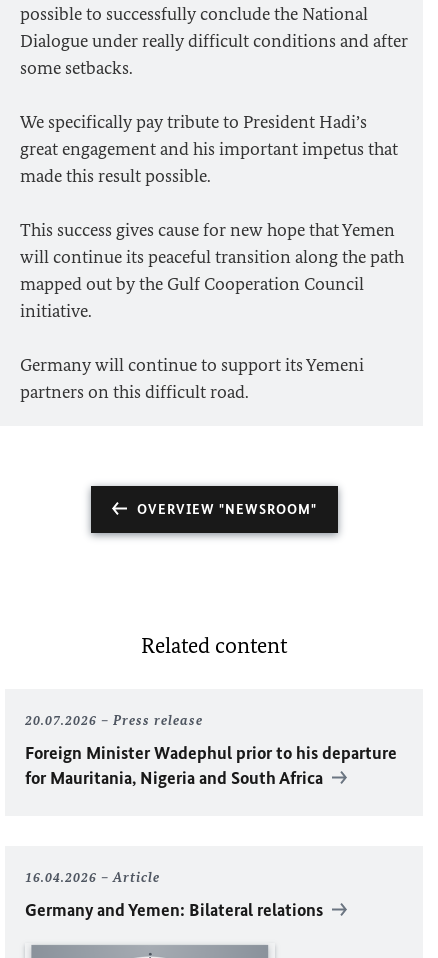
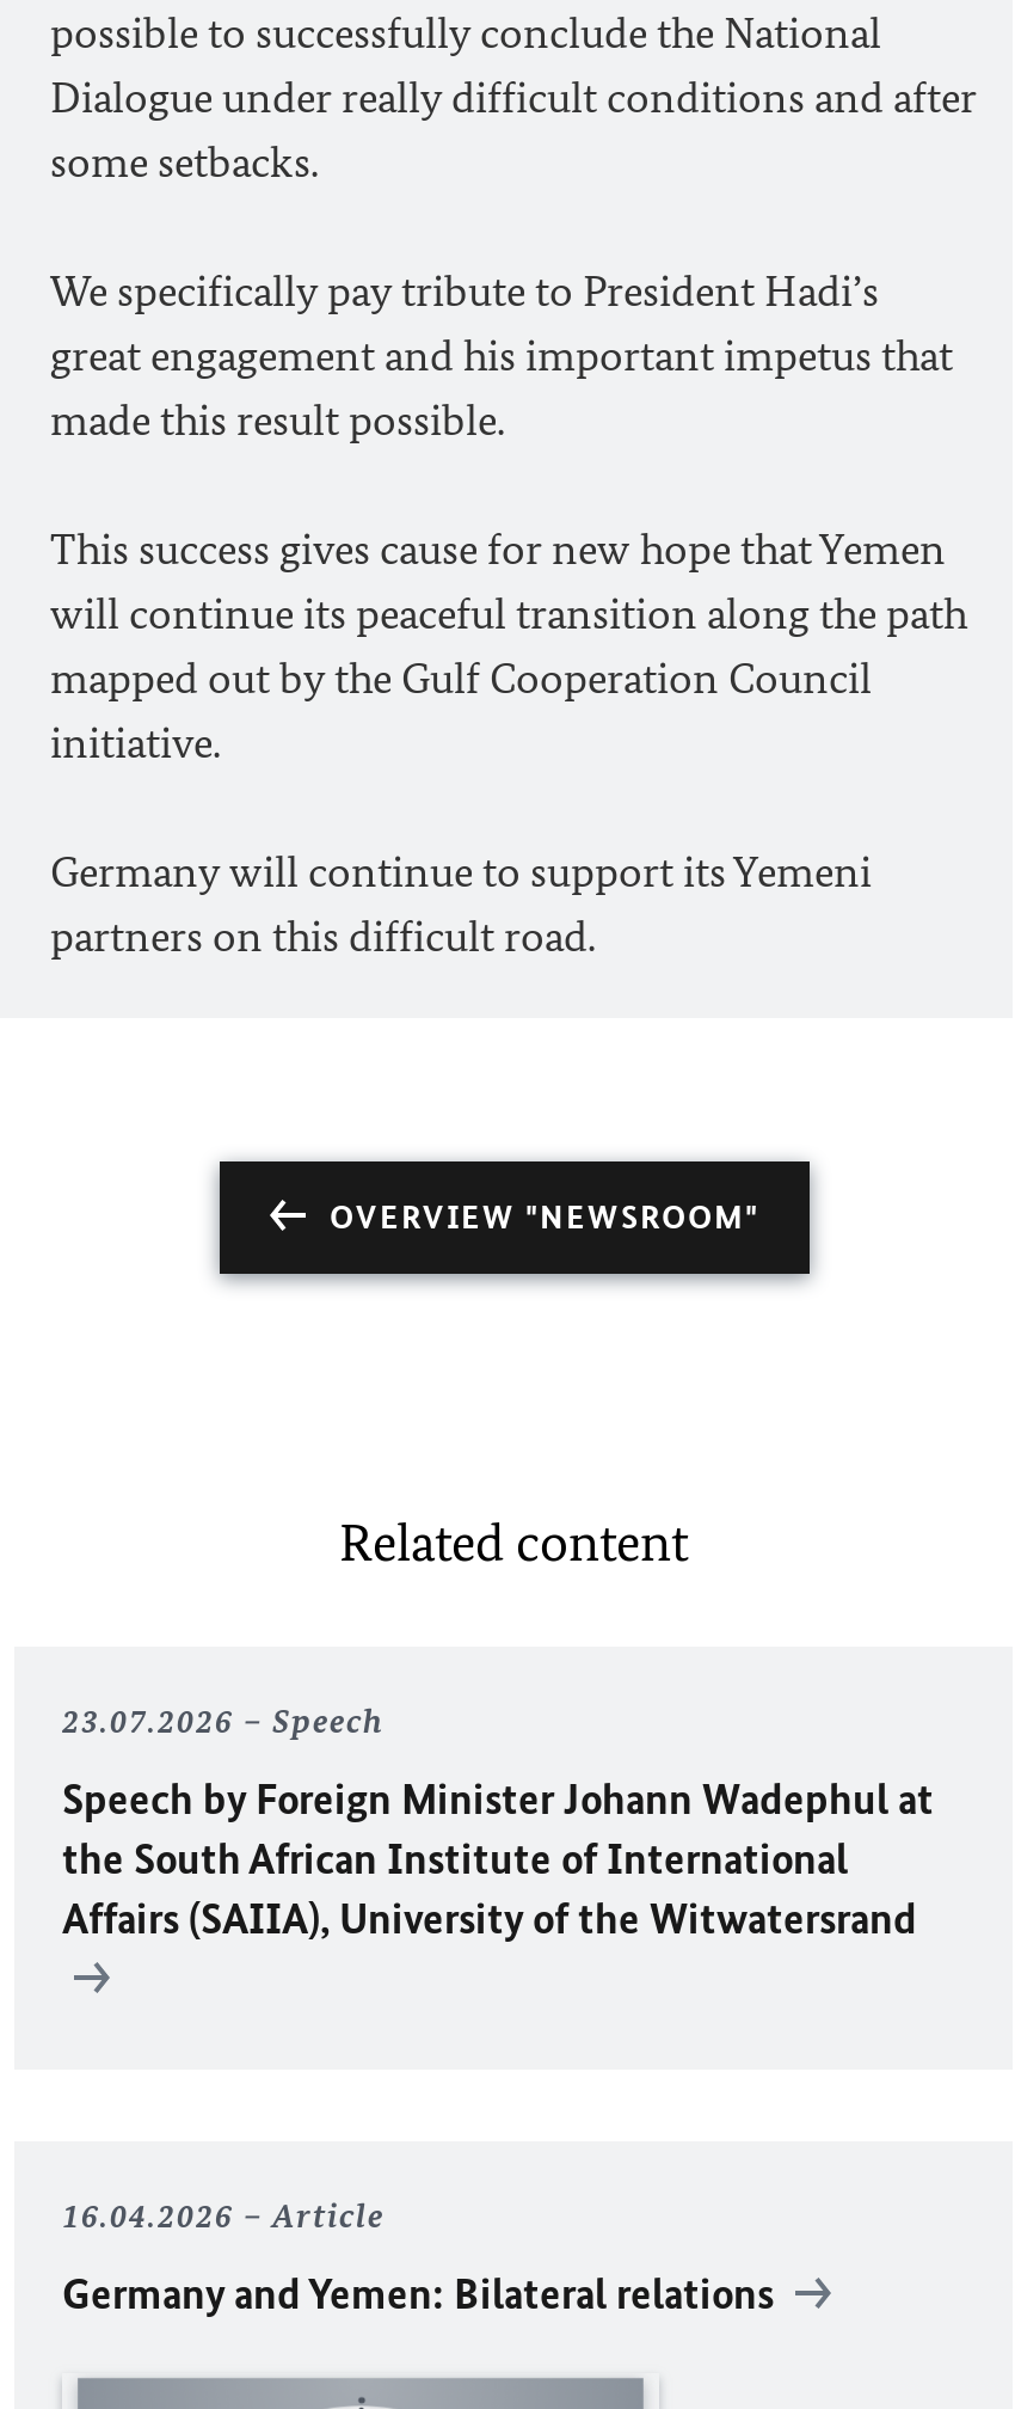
[25,712,203,729] 20.07.2026 | Press release -> [62,1702,385,1742] 23.07.2026 | Speech
[25,742,397,789] Foreign Minister Wadephul prior to his departure | for Mauritania, Nigeria and South Africa -> [62,1773,934,1945] Speech by Foreign Minister Johann Wadephul at | the South African Institute of International | Affairs (SAIIA), University of the Witwatersrand

